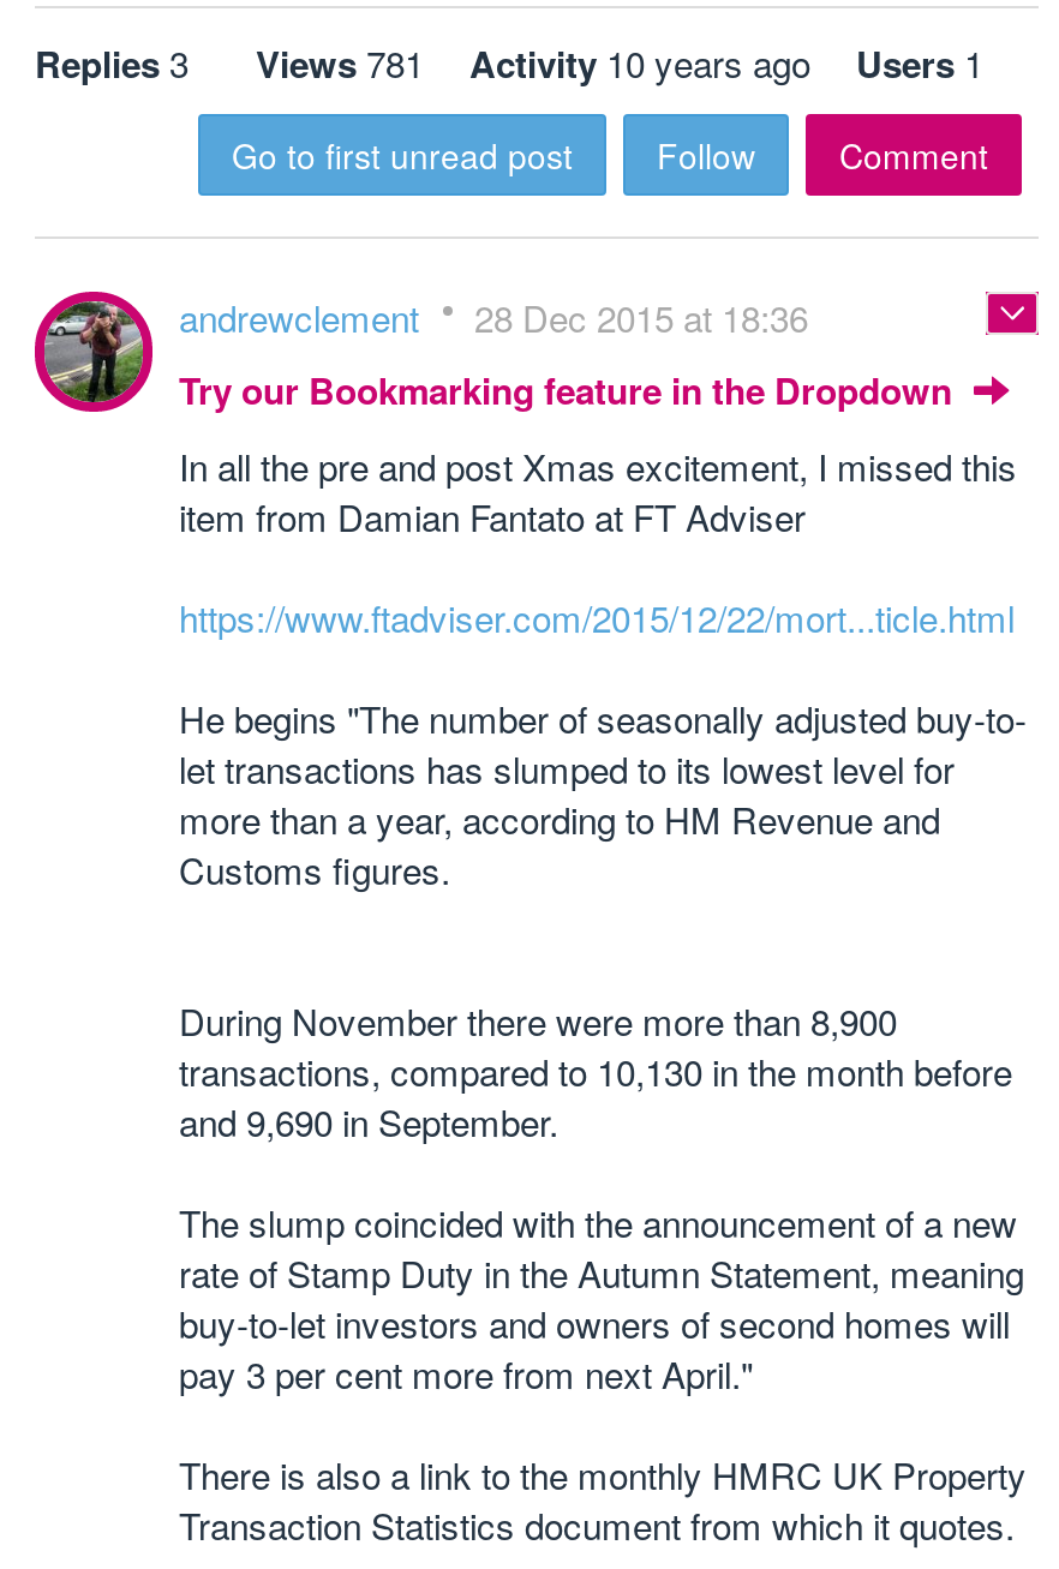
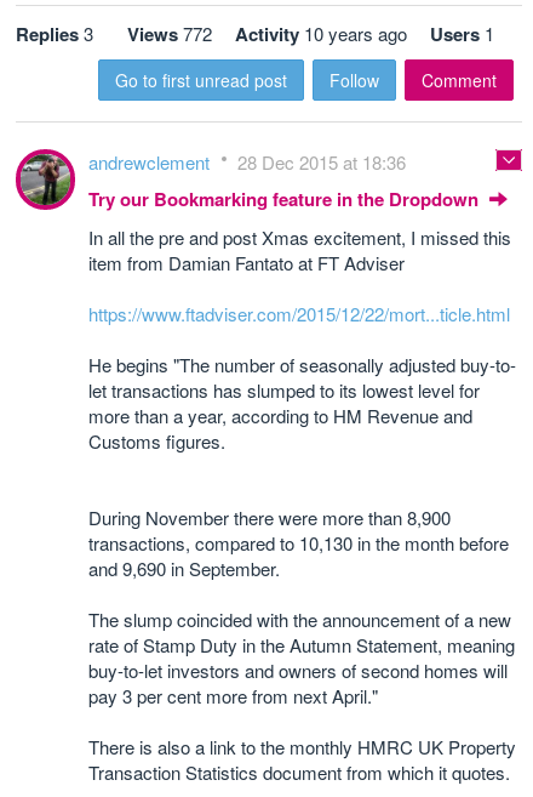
[35,37,983,90] Replies 3 Views 781 Activity 10 years ago Users 1 -> [16,21,494,47] Replies 3 Views 772 Activity 10 years ago Users 1

